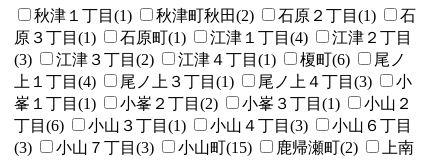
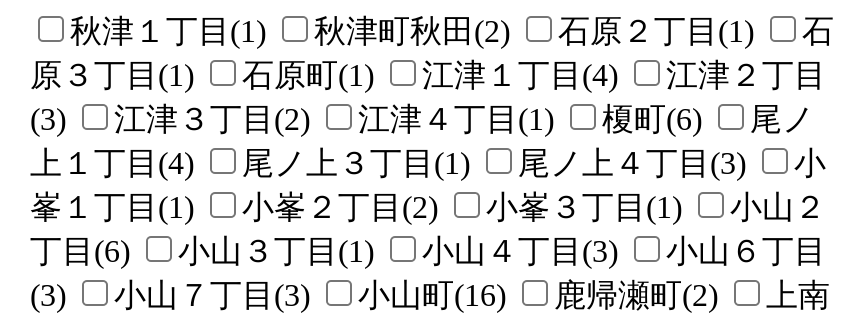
[178,139,252,156] 小山町(15) -> [358,279,506,313] 小山町(16)

